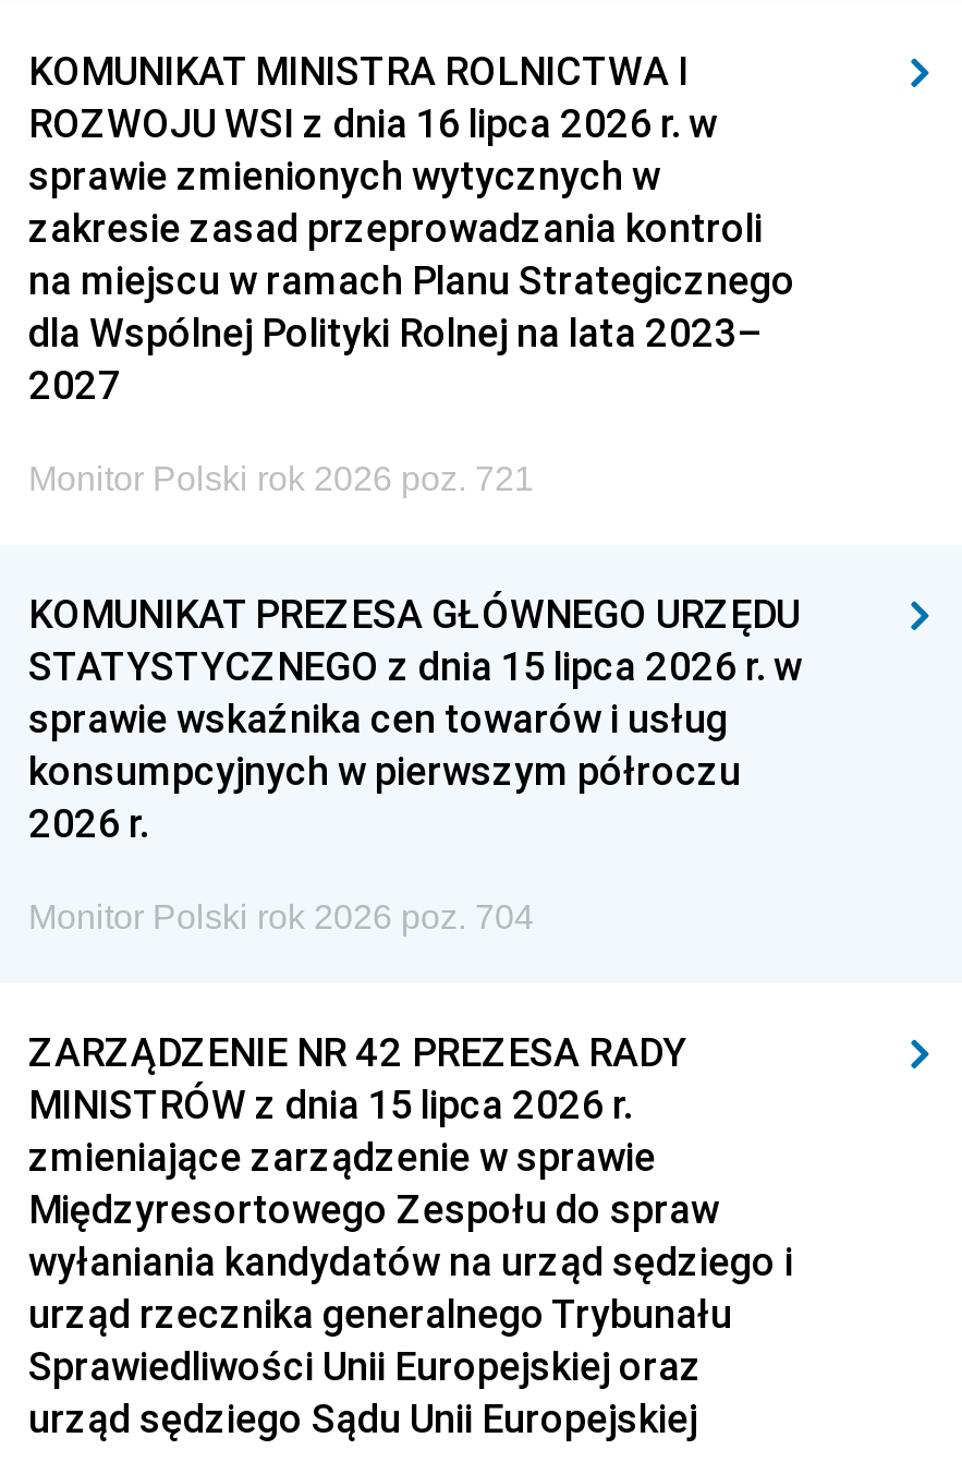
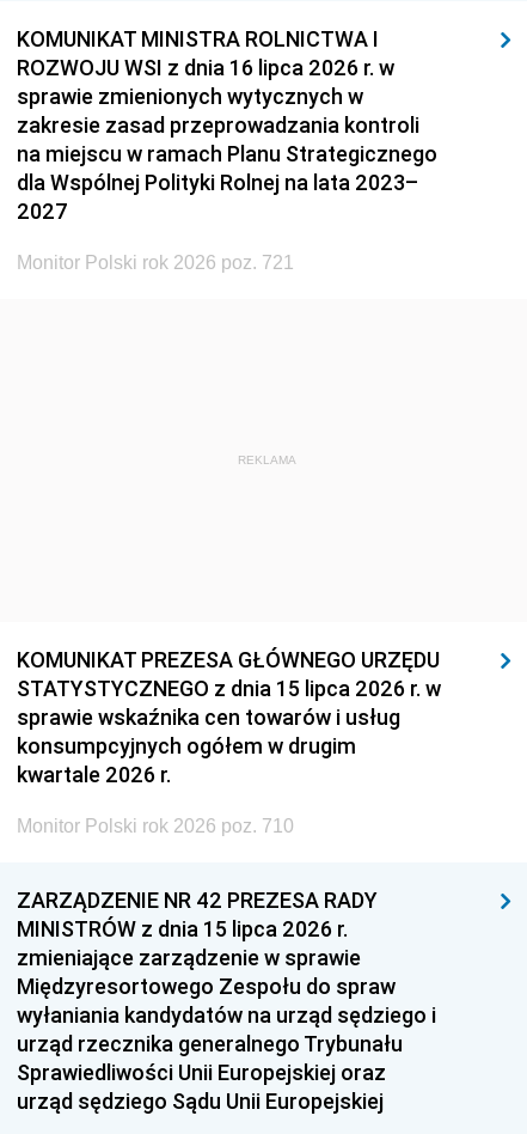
none -> [237,453,296,467] REKLAMA
[28,746,741,848] konsumpcyjnych w pierwszym półroczu | 2026 r. -> [17,732,356,788] konsumpcyjnych ogółem w drugim | kwartale 2026 r.
[28,898,534,935] Monitor Polski rok 2026 poz. 704 -> [17,816,294,836] Monitor Polski rok 2026 poz. 710

